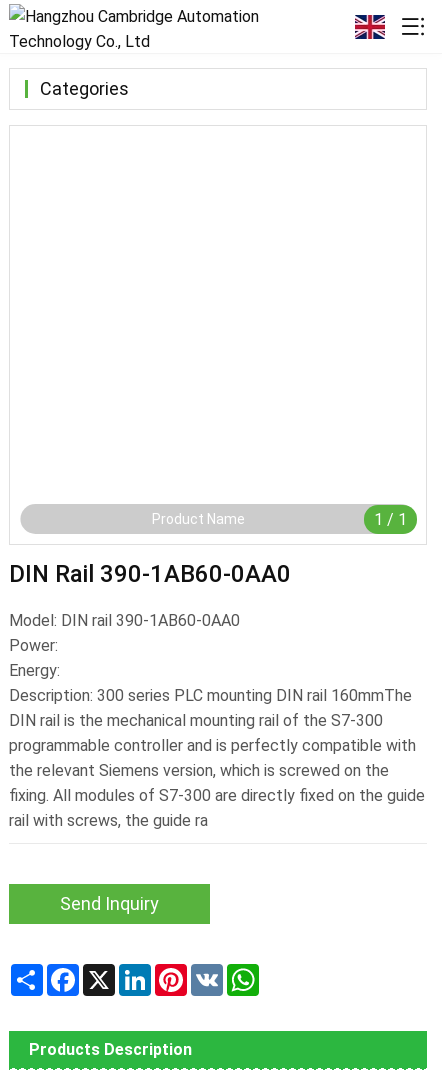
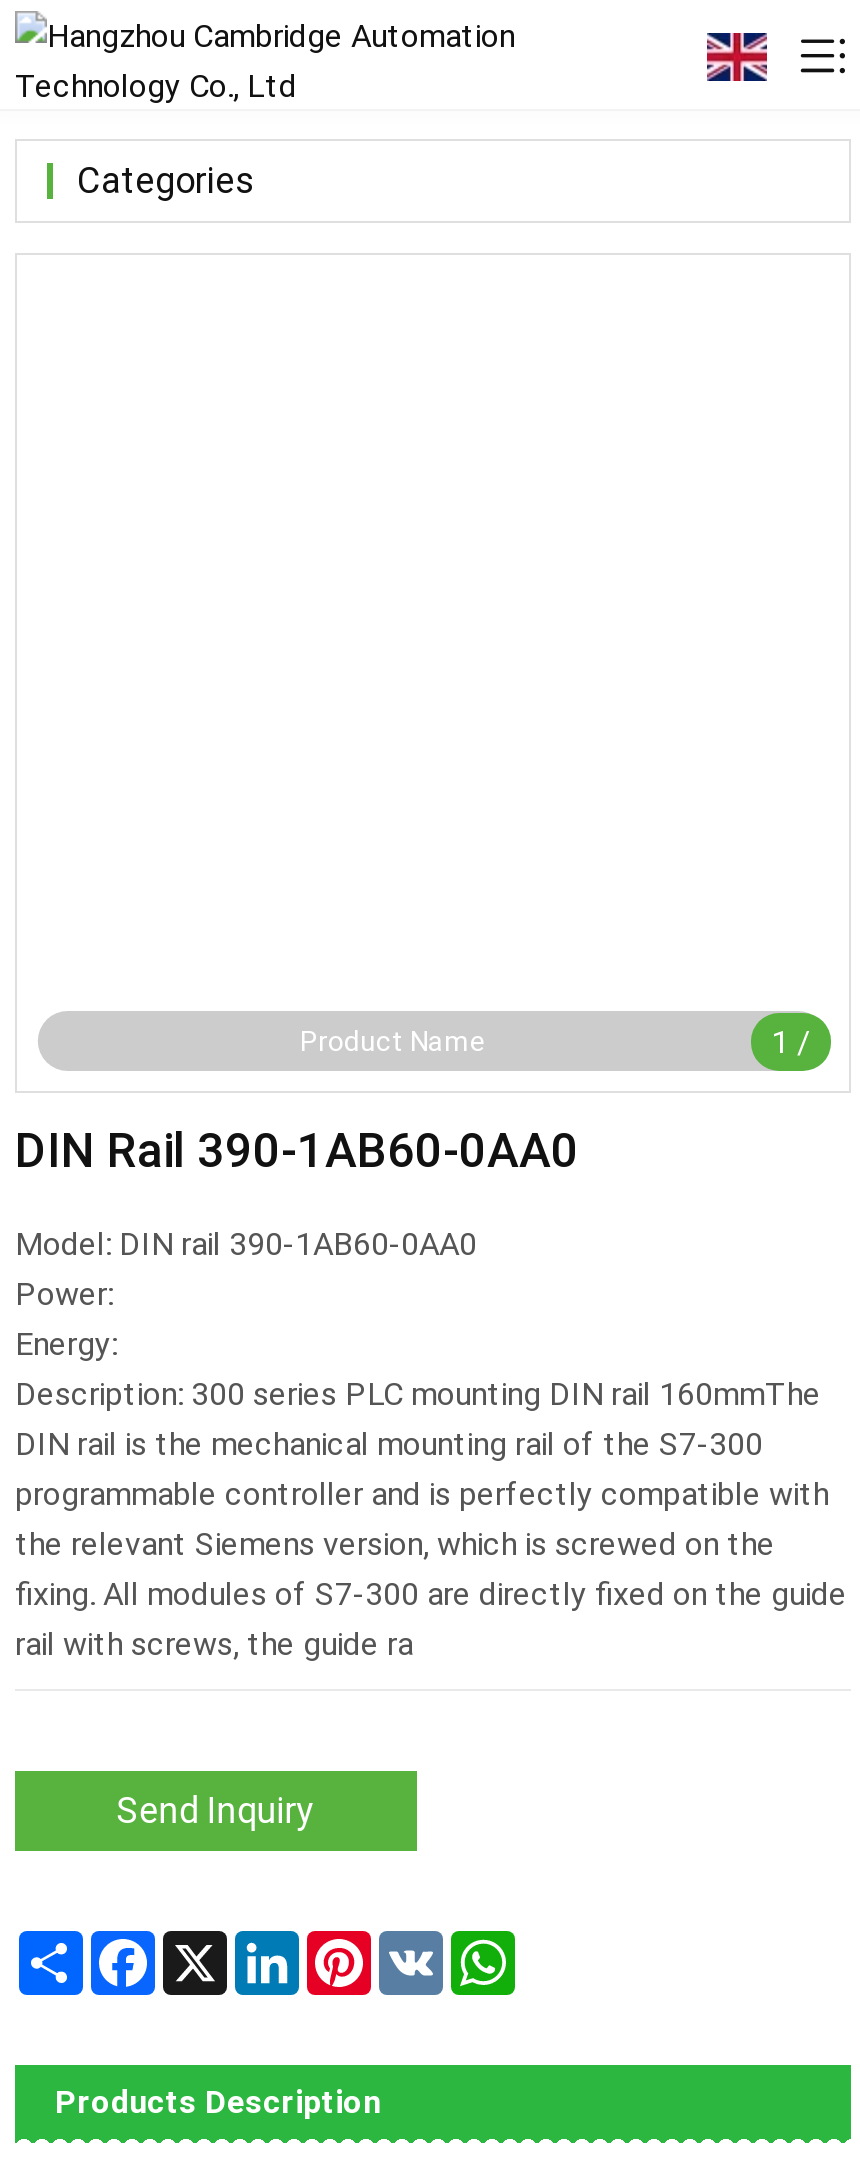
[374,510,407,529] 1 / 1 -> [771,1023,811,1061] 1 /

